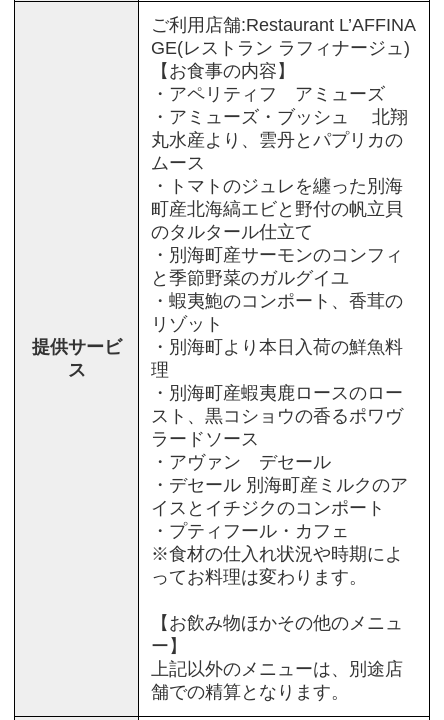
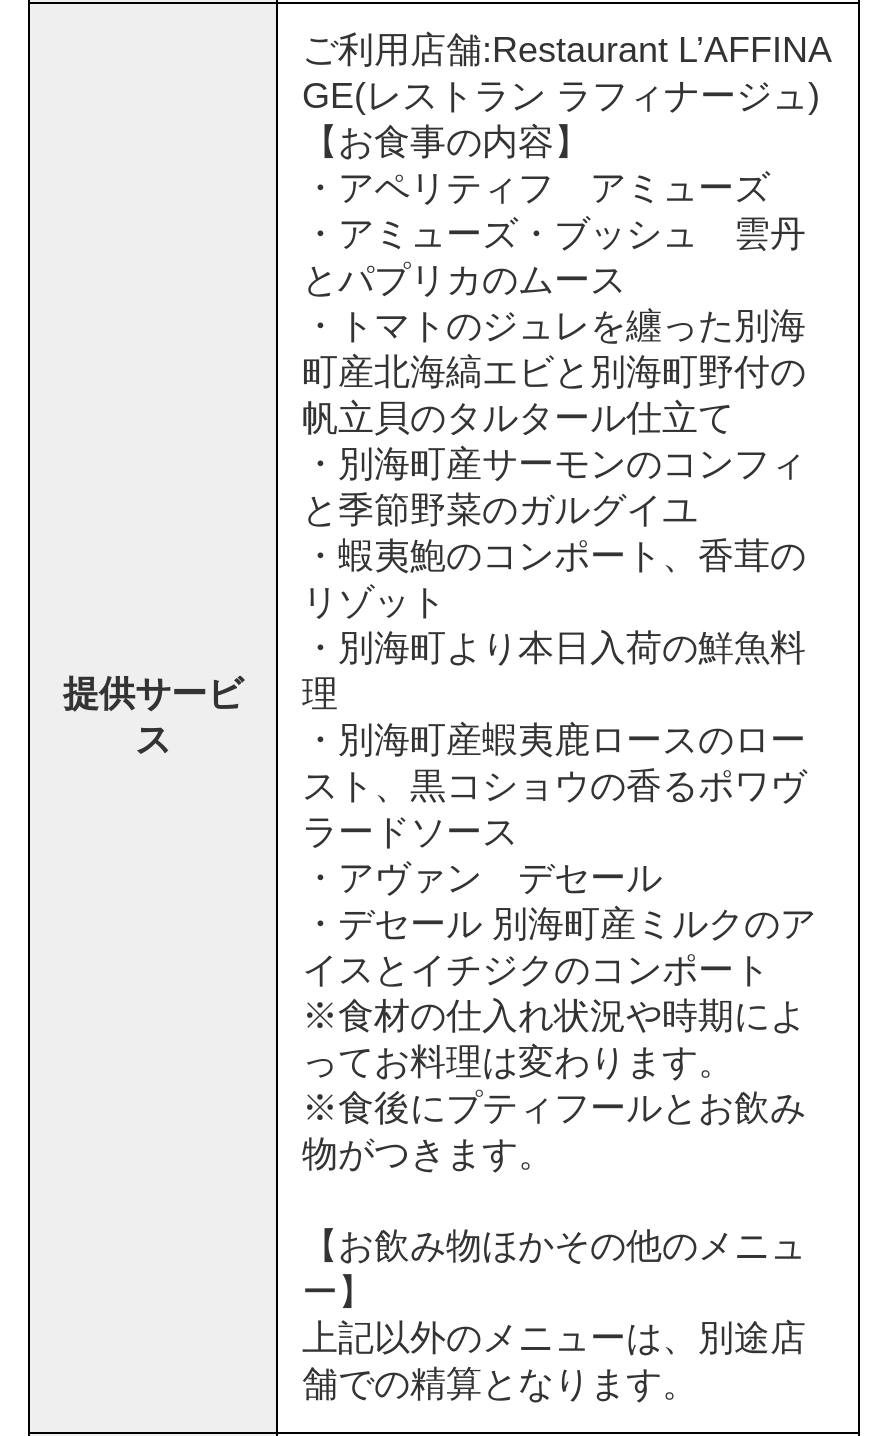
[151,106,408,172] ・アミューズ・ブッシュ 北翔 | 丸水産より、雲丹とパプリカの | ムース -> [302,213,806,299] ・アミューズ・ブッシュ 雲丹 | とパプリカのムース
moved [151,175,403,195] -> [302,305,806,345]: ・トマトのジュレを纏った別海
[151,198,403,241] 町産北海縞エビと野付の帆立貝 | のタルタール仕立て -> [302,351,806,437] 町産北海縞エビと別海町野付の | 帆立貝のタルタール仕立て
moved [151,244,408,517] -> [302,443,816,989]: ・別海町産サーモンのコンフィ | と季節野菜のガルグイユ | ・蝦夷鮑のコンポート、香茸の | ... | ・デセール 別海町産ミルクのア | イスとイチジクのコンポート
[151,520,349,540] ・プティフール・カフェ -> none
moved [151,543,403,586] -> [302,995,806,1081]: ※食材の仕入れ状況や時期によ | ってお料理は変わります。
none -> [302,1087,806,1173] ※食後にプティフールとお飲み | 物がつきます。

